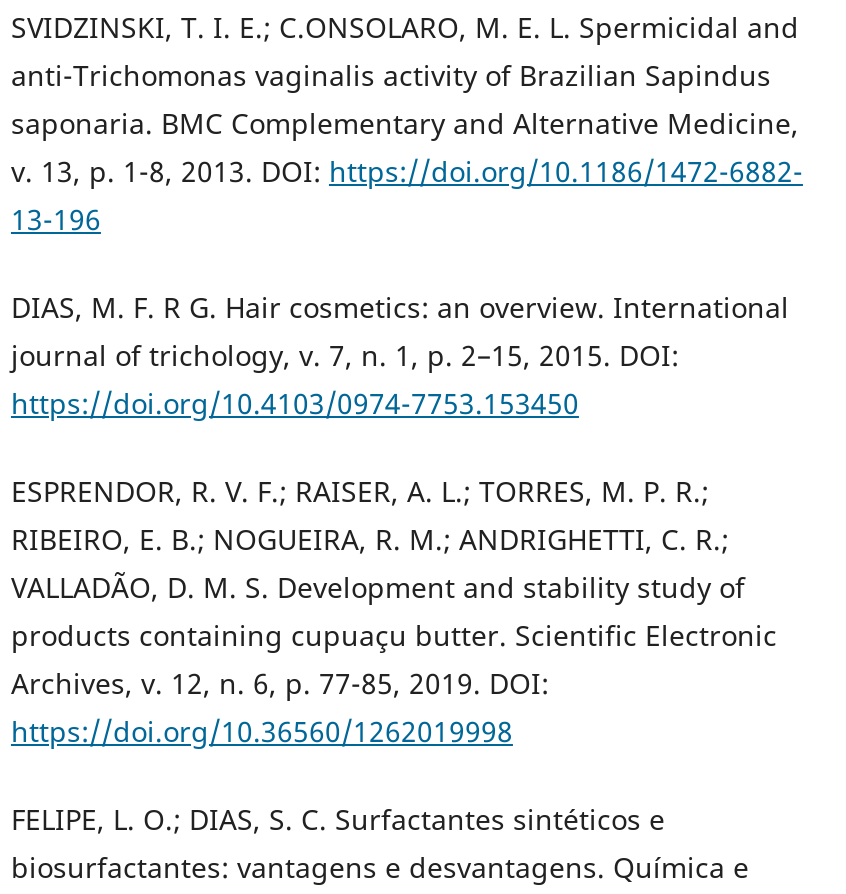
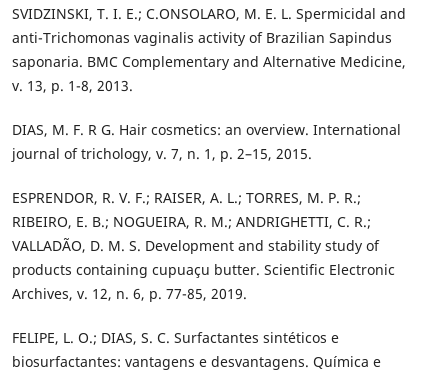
[11,153,803,239] v. 13, p. 1-8, 2013. DOI: https://doi.org/10.1186/1472-6882- | 13-196 -> [12,76,133,95] v. 13, p. 1-8, 2013.
[11,337,679,423] journal of trichology, v. 7, n. 1, p. 2–15, 2015. DOI: | https://doi.org/10.4103/0974-7753.153450 -> [12,144,312,163] journal of trichology, v. 7, n. 1, p. 2–15, 2015.
[11,665,549,751] Archives, v. 12, n. 6, p. 77-85, 2019. DOI: | https://doi.org/10.36560/1262019998 -> [12,284,247,303] Archives, v. 12, n. 6, p. 77-85, 2019.

